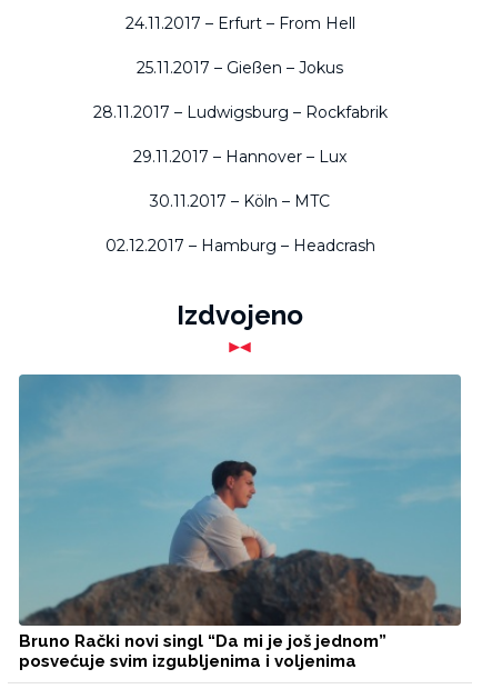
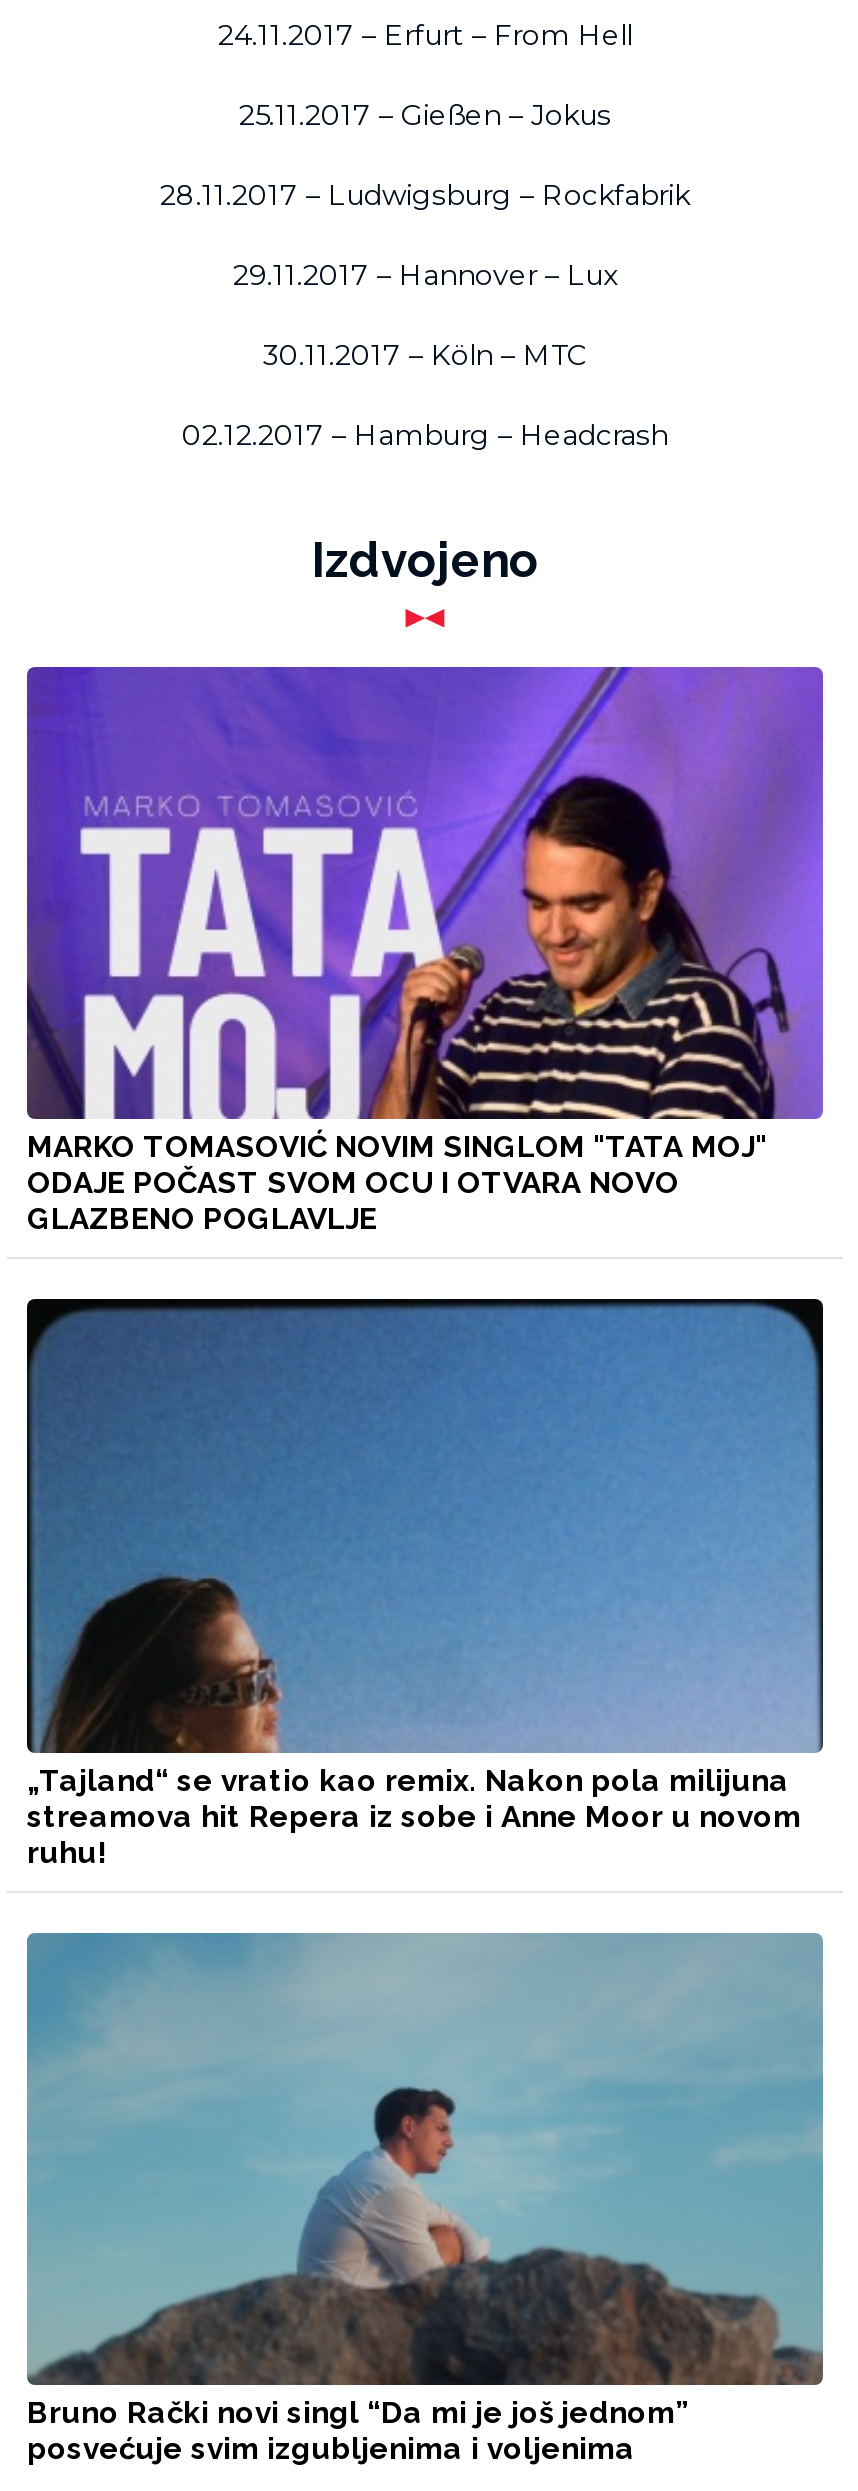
none -> [25,667,825,1238] [image] | MARKO TOMASOVIĆ NOVIM SINGLOM "TATA MOJ" | ODAJE POČAST SVOM OCU I OTVARA NOVO | GLAZBENO POGLAVLJE
none -> [25,1297,825,1870] [image] | „Tajland“ se vratio kao remix. Nakon pola milijuna | streamova hit Repera iz sobe i Anne Moor u novom | ruhu!

